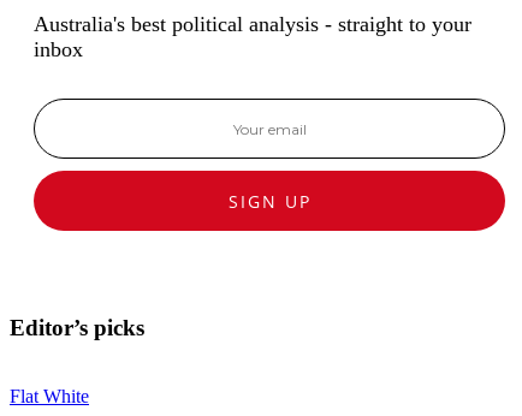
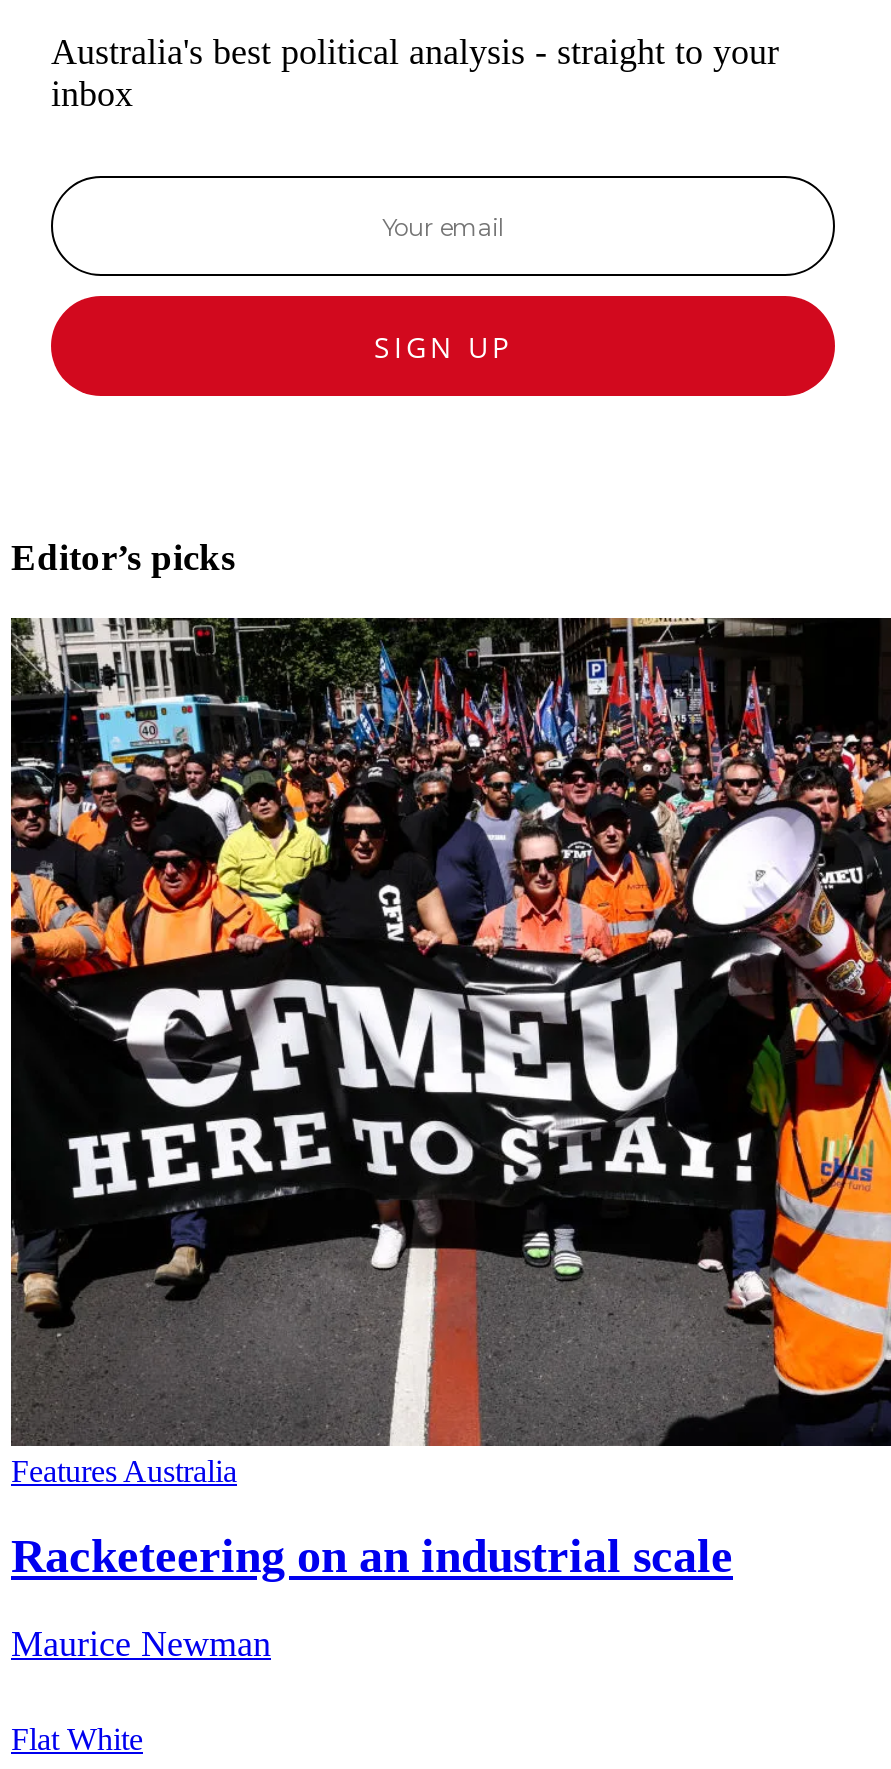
none -> [9,616,885,1663] [image] | Features Australia | Racketeering on an industrial scale | Maurice Newman

